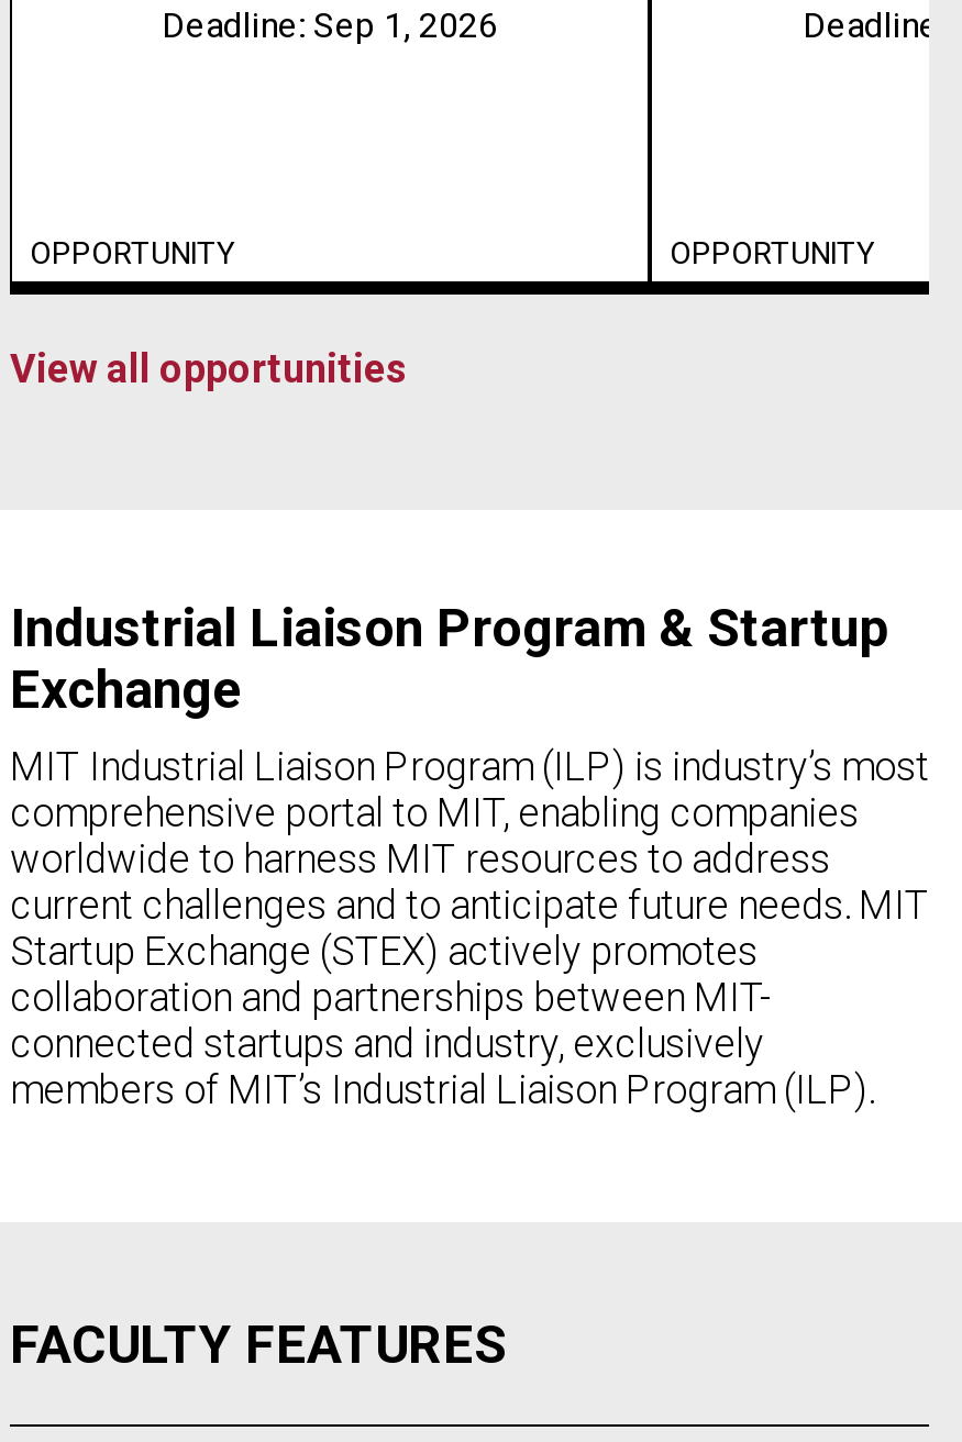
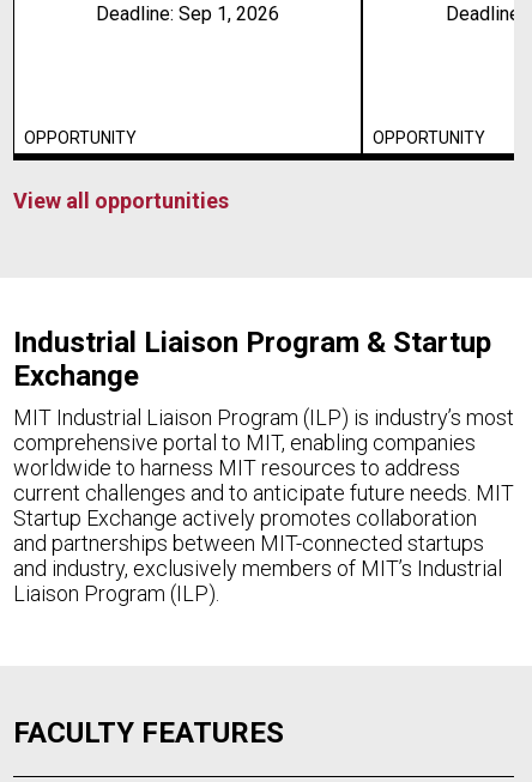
[10,928,874,1112] Startup Exchange (STEX) actively promotes | collaboration and partnerships between MIT- | connected startups and industry, exclusively | members of MIT’s Industrial Liaison Program (ILP). -> [13,505,502,606] Startup Exchange actively promotes collaboration | and partnerships between MIT-connected startups | and industry, exclusively members of MIT’s Industrial | Liaison Program (ILP).

